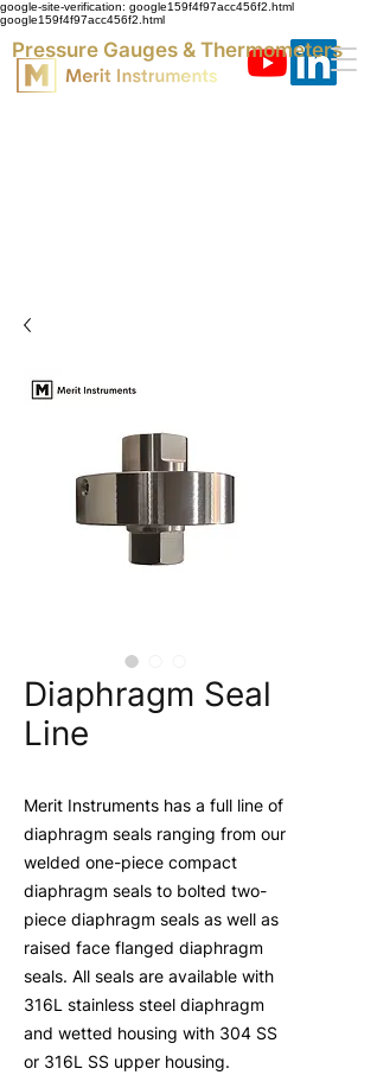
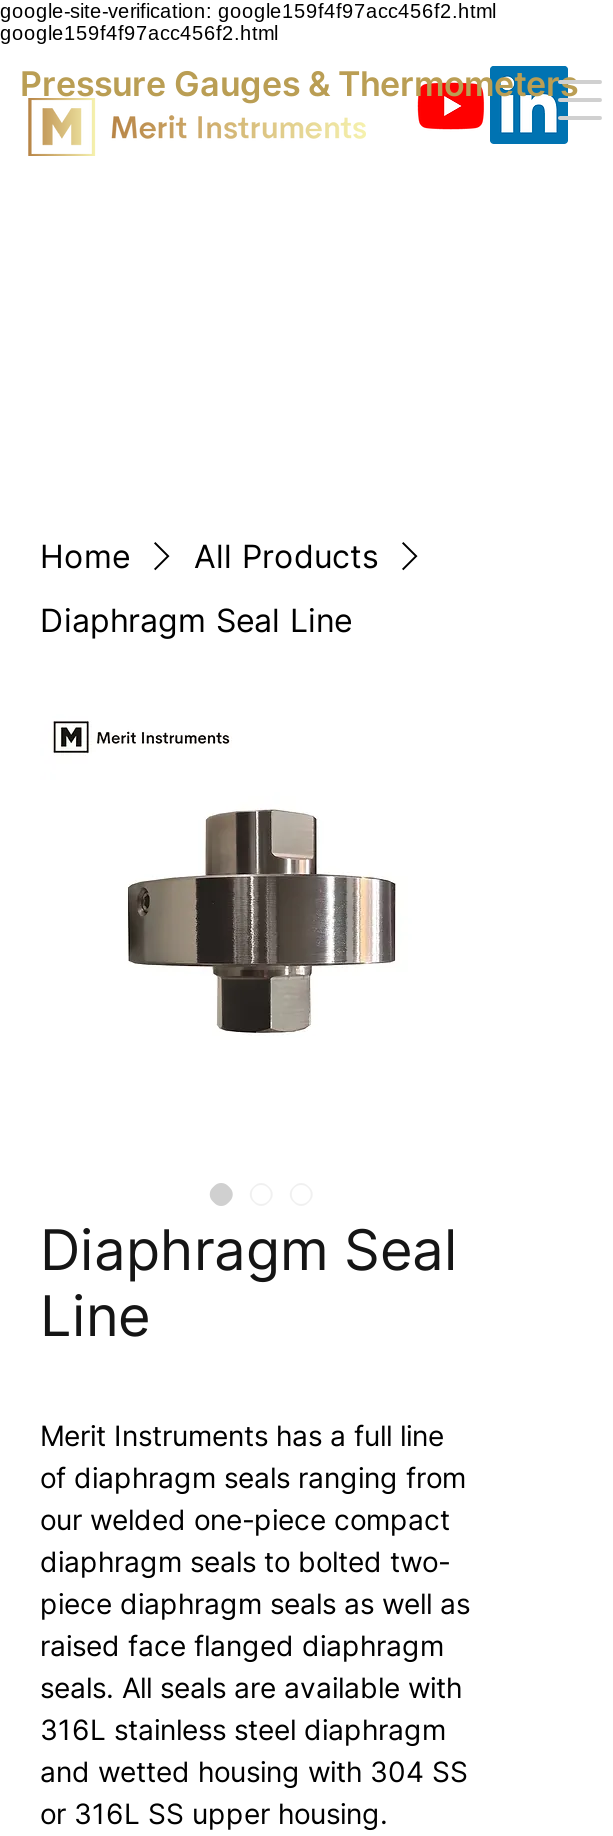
none -> [40,536,378,640] Home | All Products | Diaphragm Seal Line
moved [75,428,236,566] -> [126,802,398,1034]: [image]
moved [24,674,271,753] -> [40,1216,458,1350]: Diaphragm Seal | Line
moved [24,880,267,901] -> [40,1544,450,1578]: diaphragm seals to bolted two-

